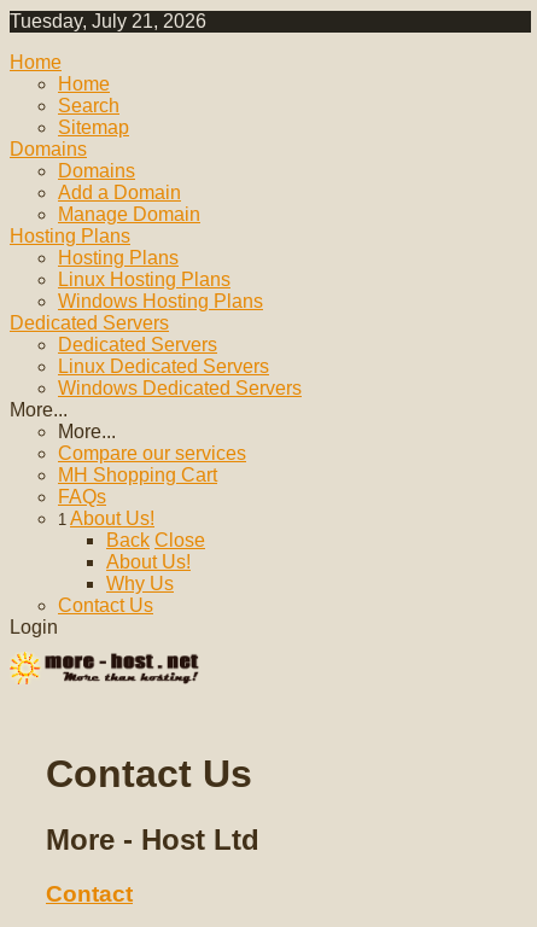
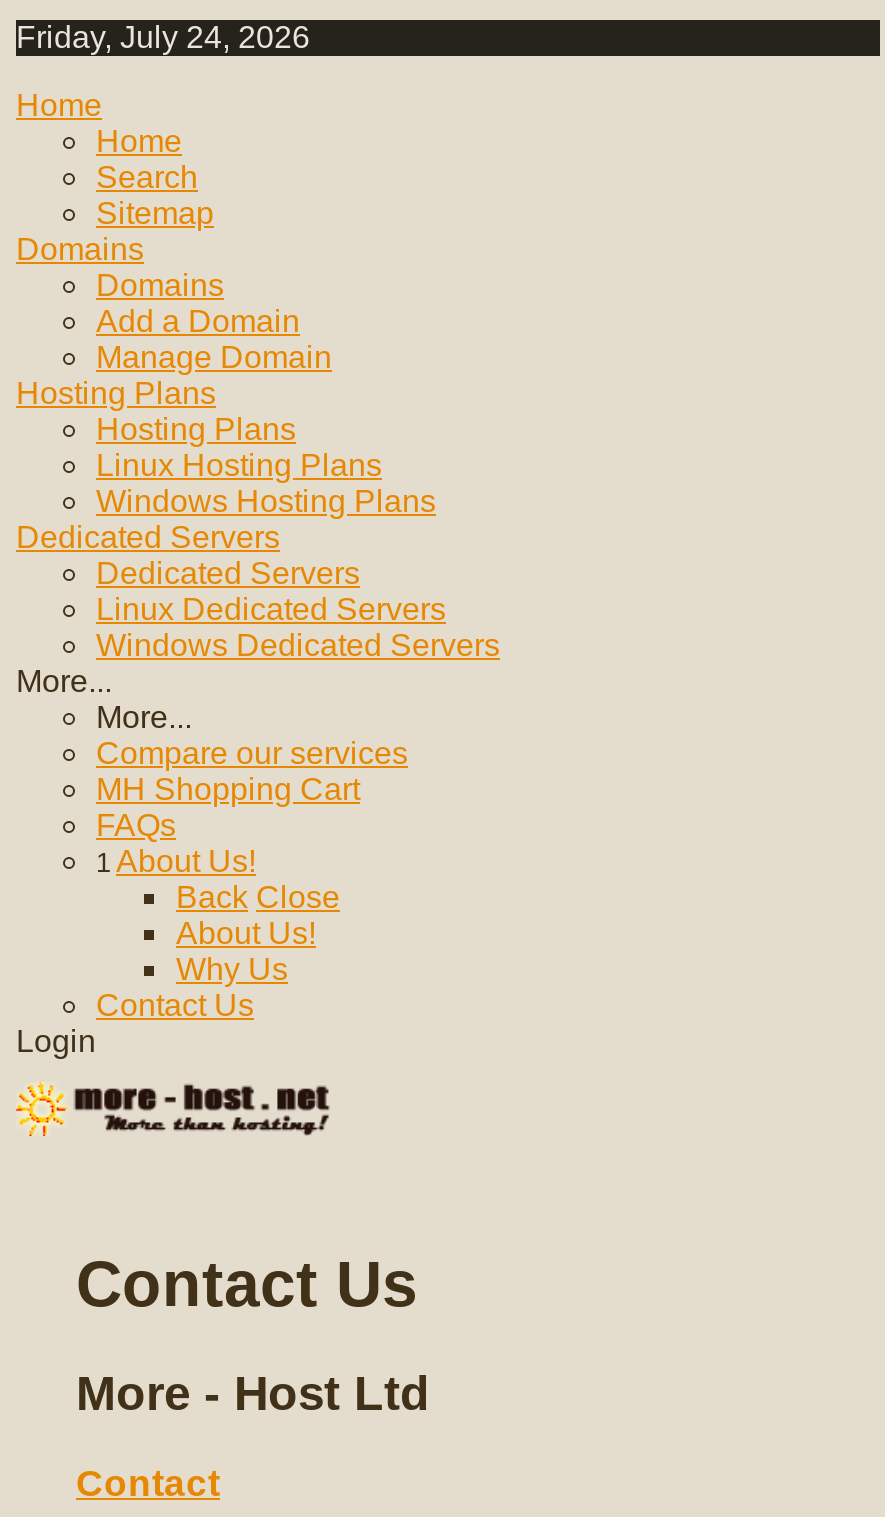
[10,11,206,31] Tuesday, July 21, 2026 -> [16,20,310,54] Friday, July 24, 2026

